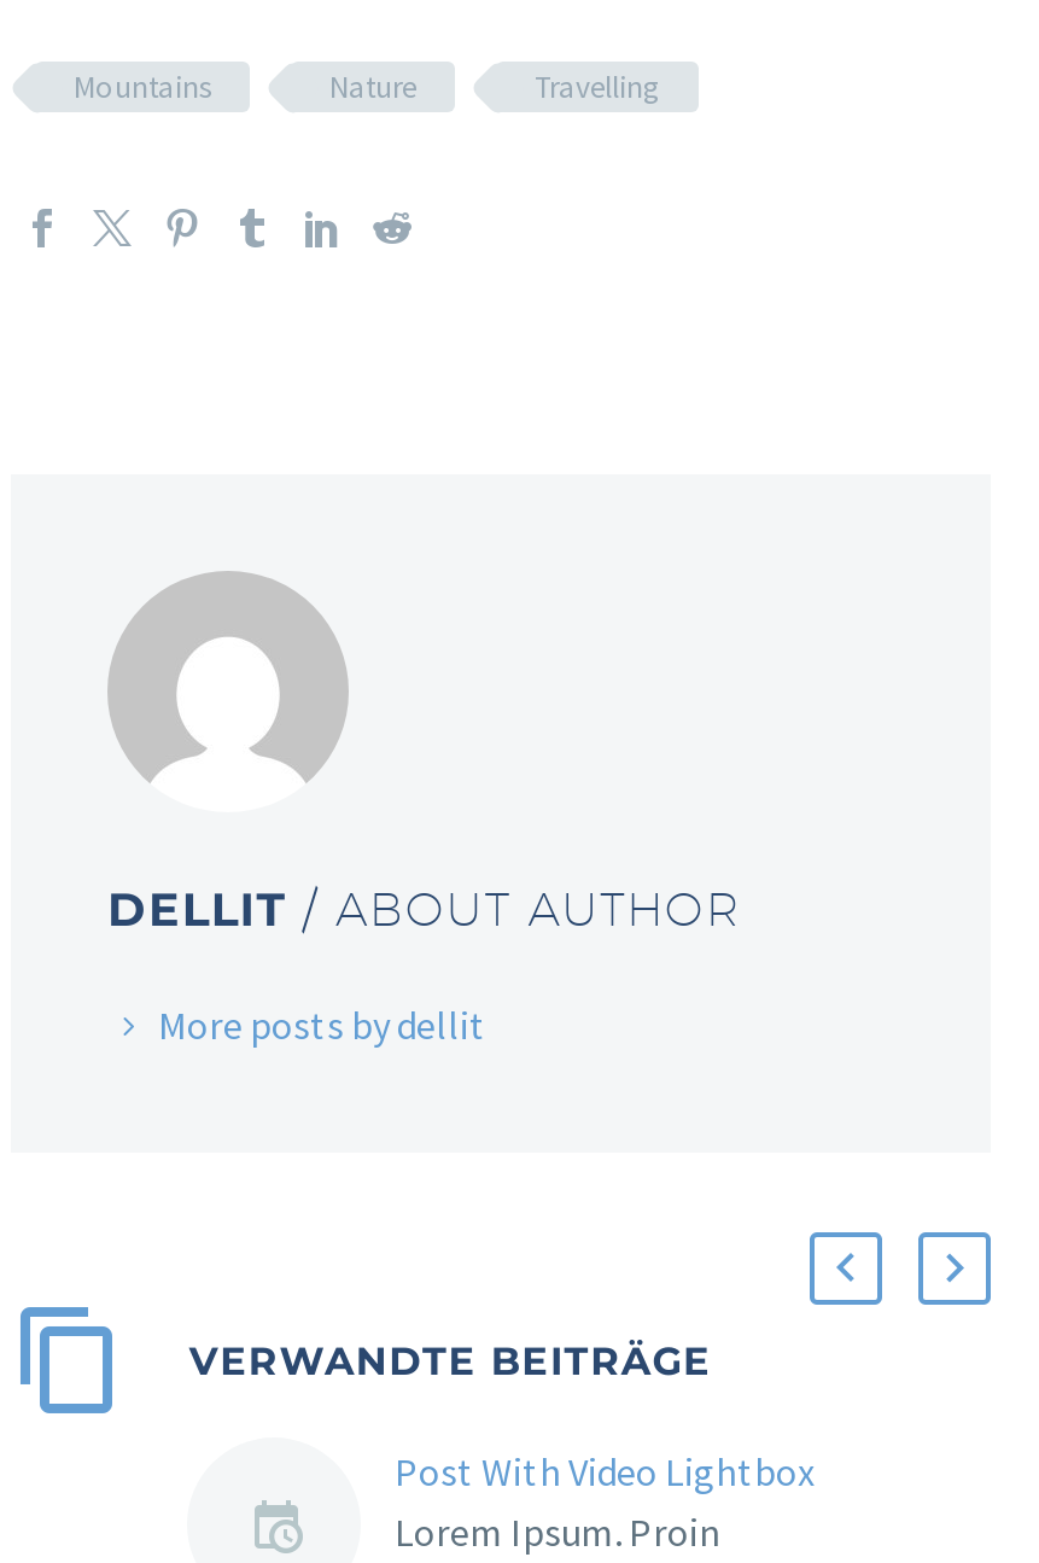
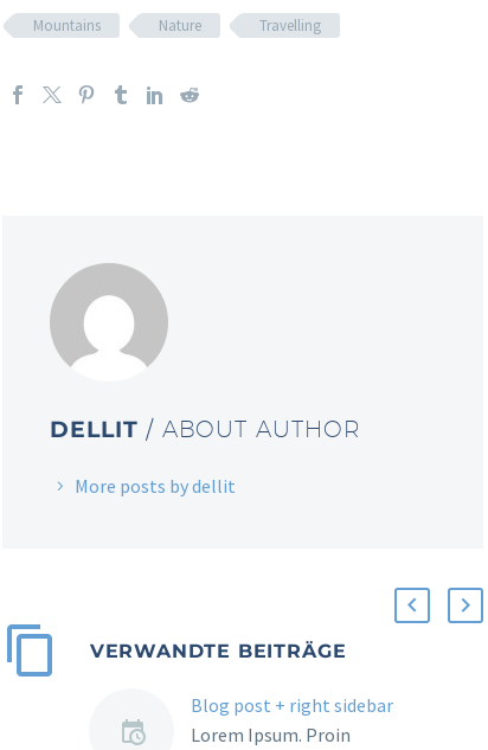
[395,1446,815,1494] Post With Video Lightbox -> [191,693,393,716] Blog post + right sidebar

